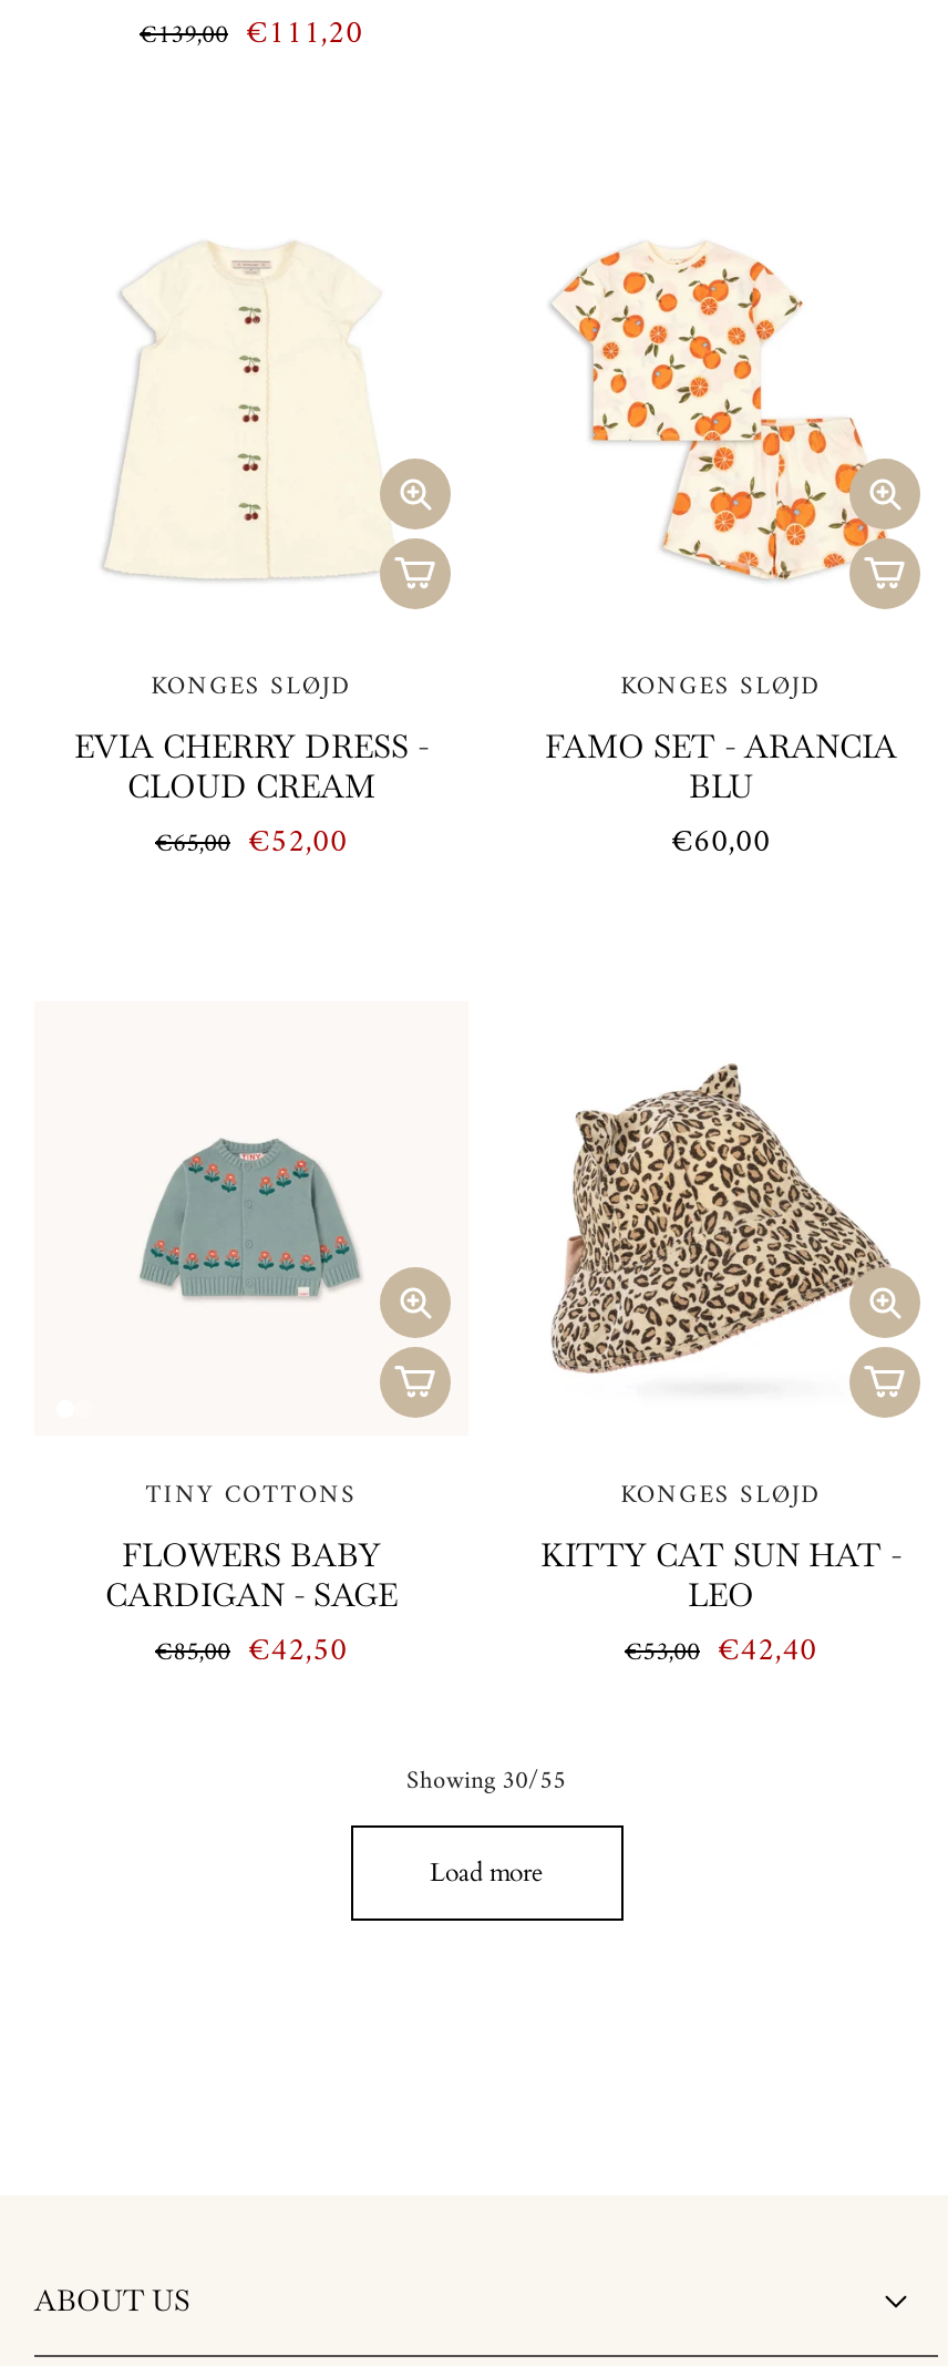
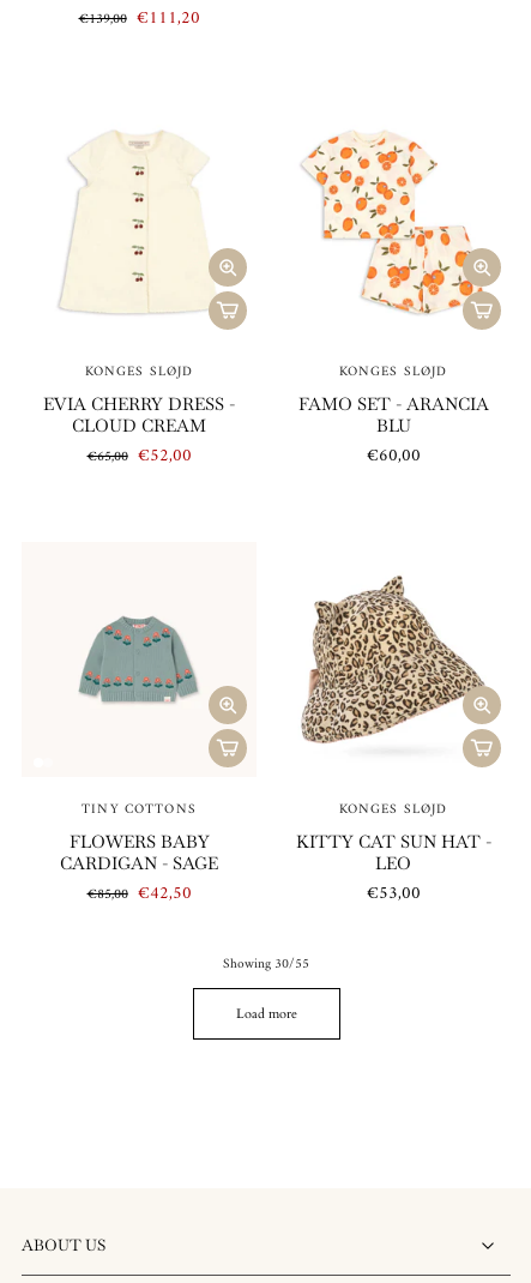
[625,1624,817,1679] €53,00 €42,40 -> [366,879,420,909] €53,00

